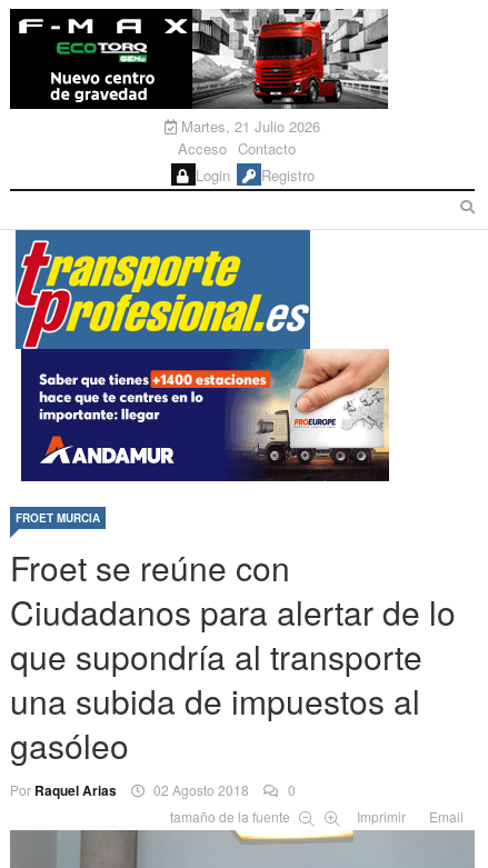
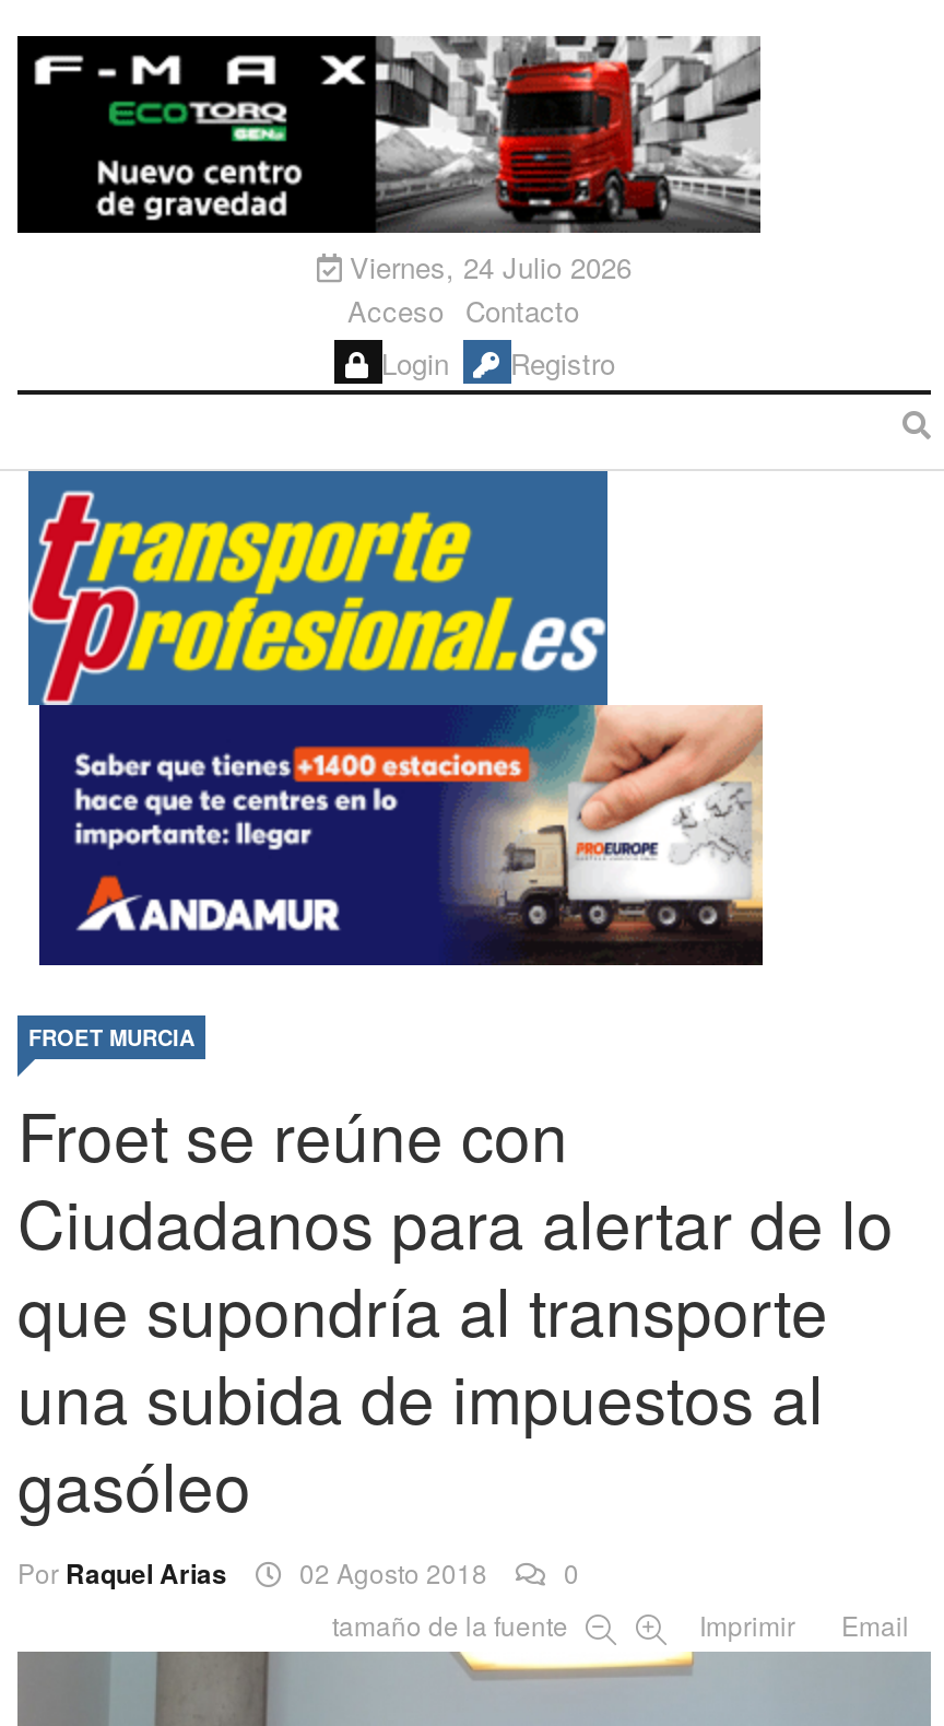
[177,116,320,137] Martes, 21 Julio 2026 -> [341,246,632,287] Viernes, 24 Julio 2026

